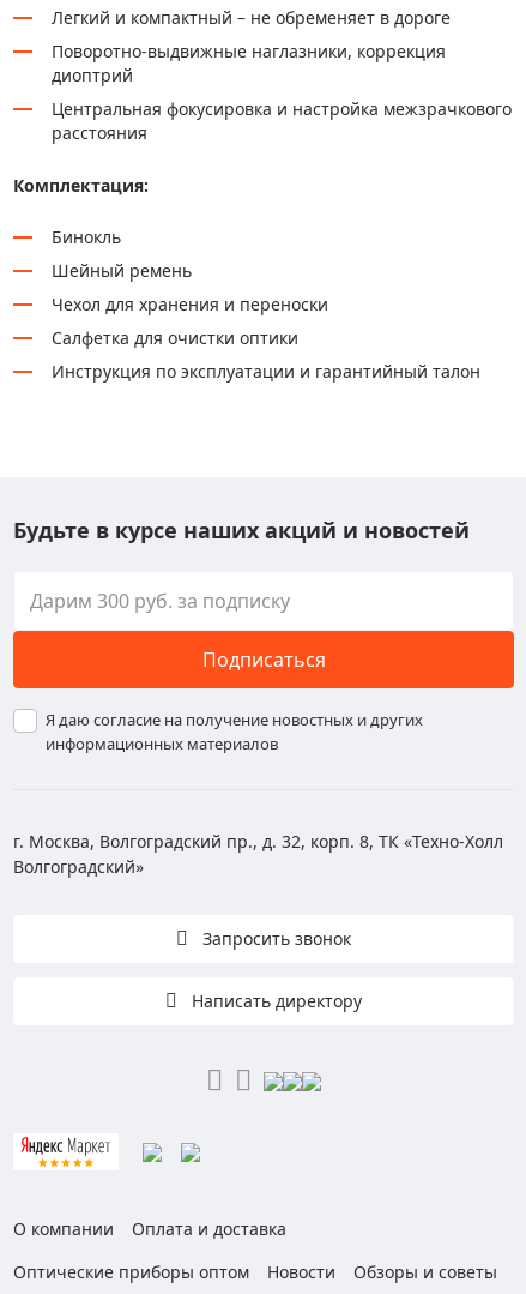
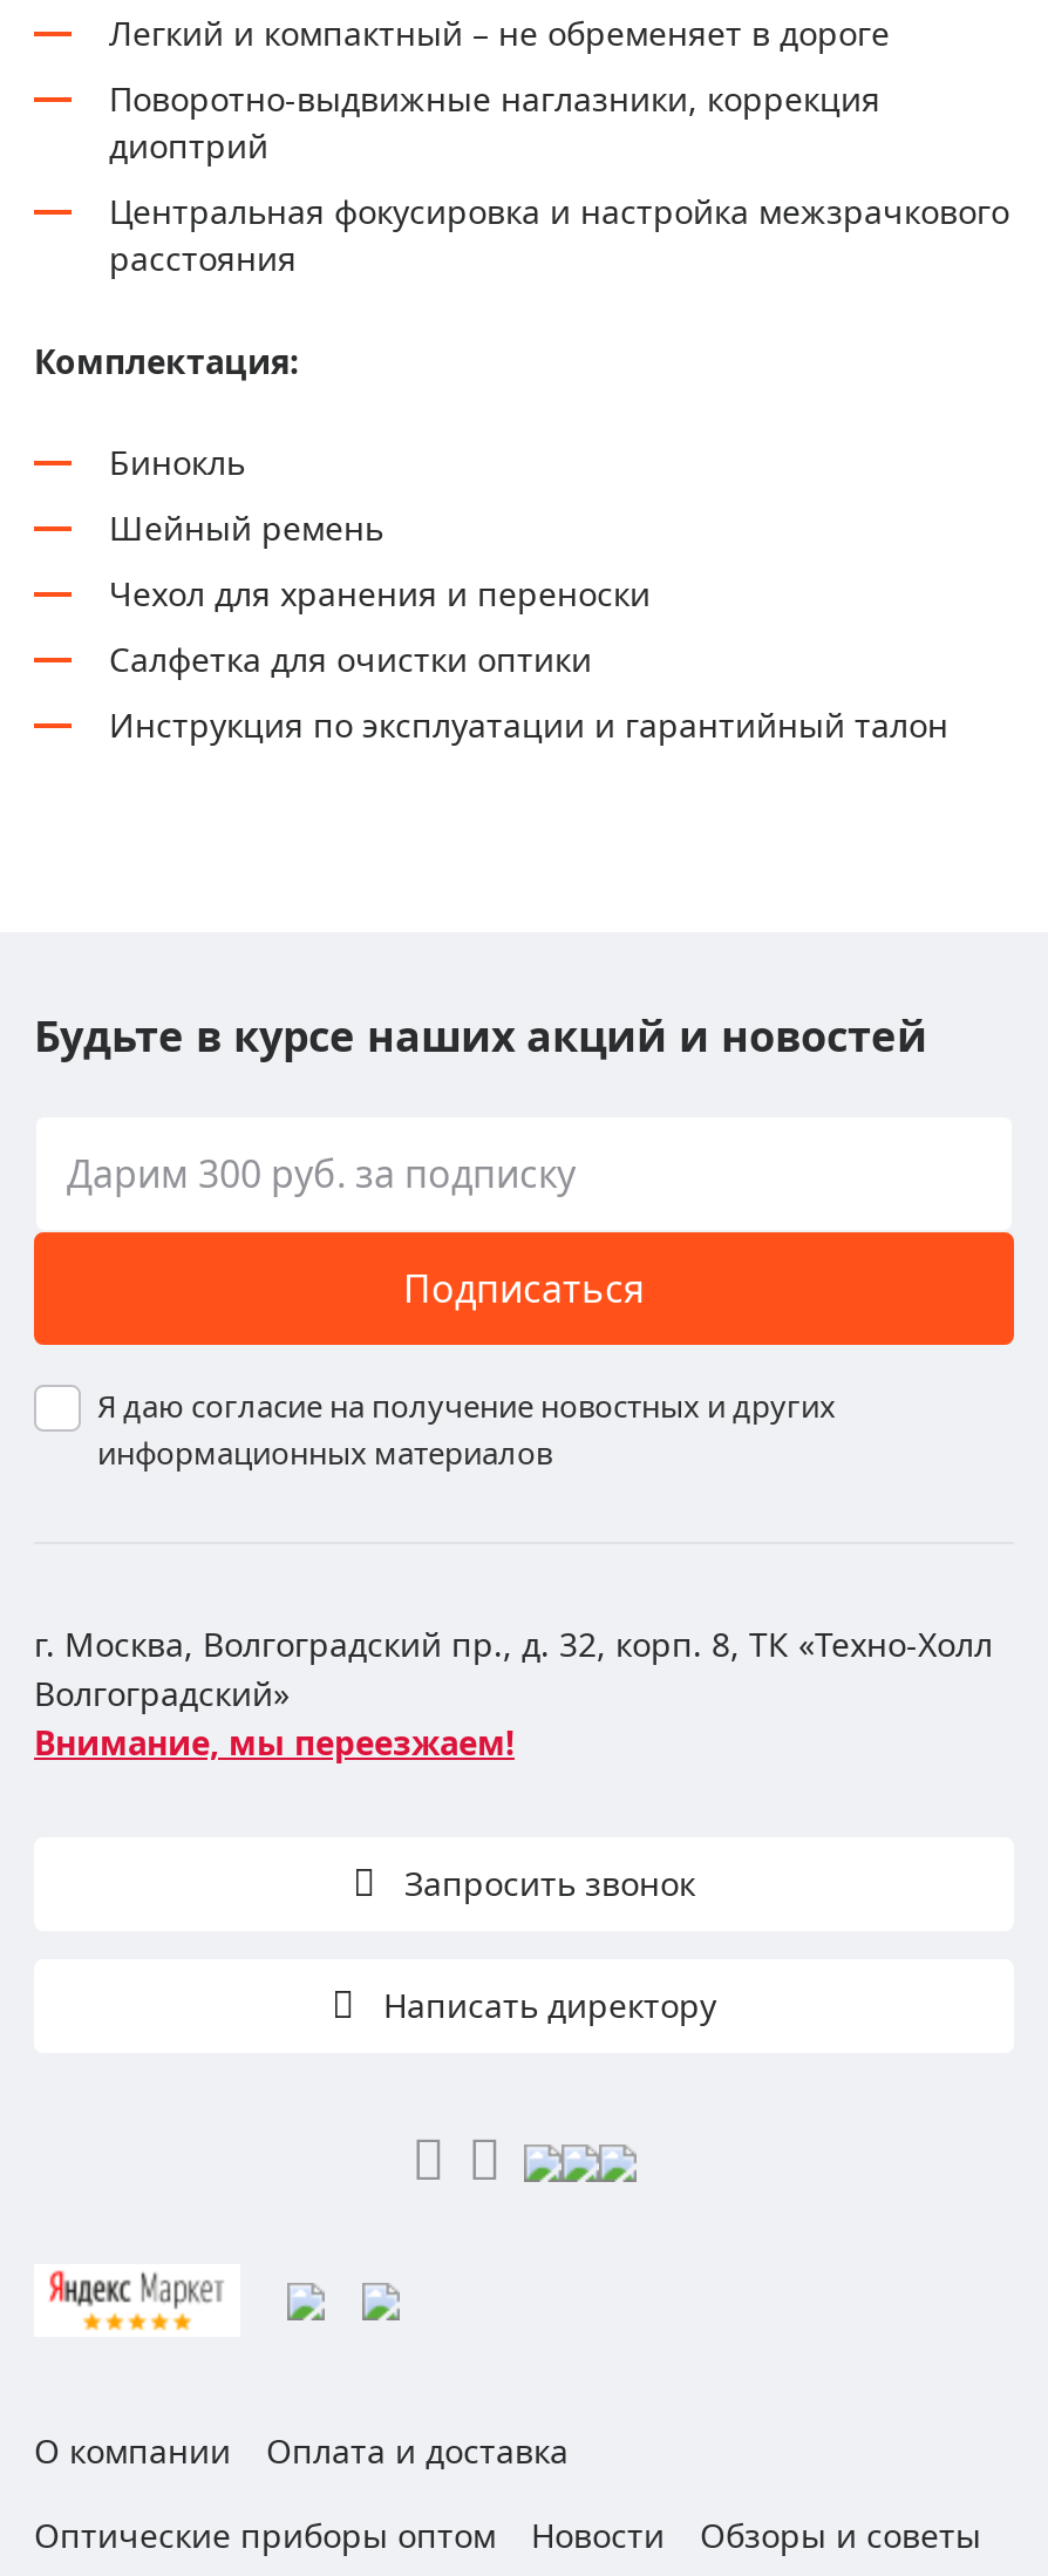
none -> [34,1720,515,1765] Внимание, мы переезжаем!

